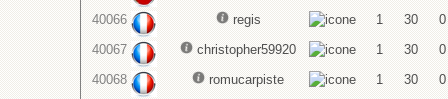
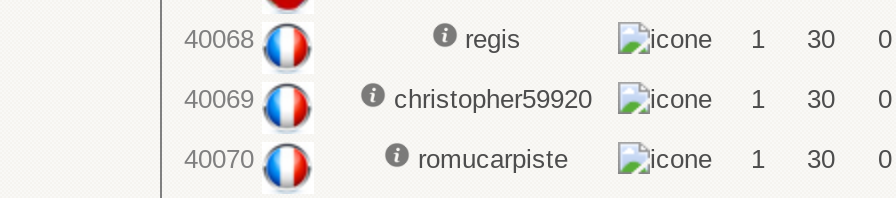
[92,12,131,27] 40066 -> [184,24,262,54] 40068
[92,42,131,57] 40067 -> [184,84,262,114] 40069
[92,72,131,87] 40068 -> [184,144,262,174] 40070

